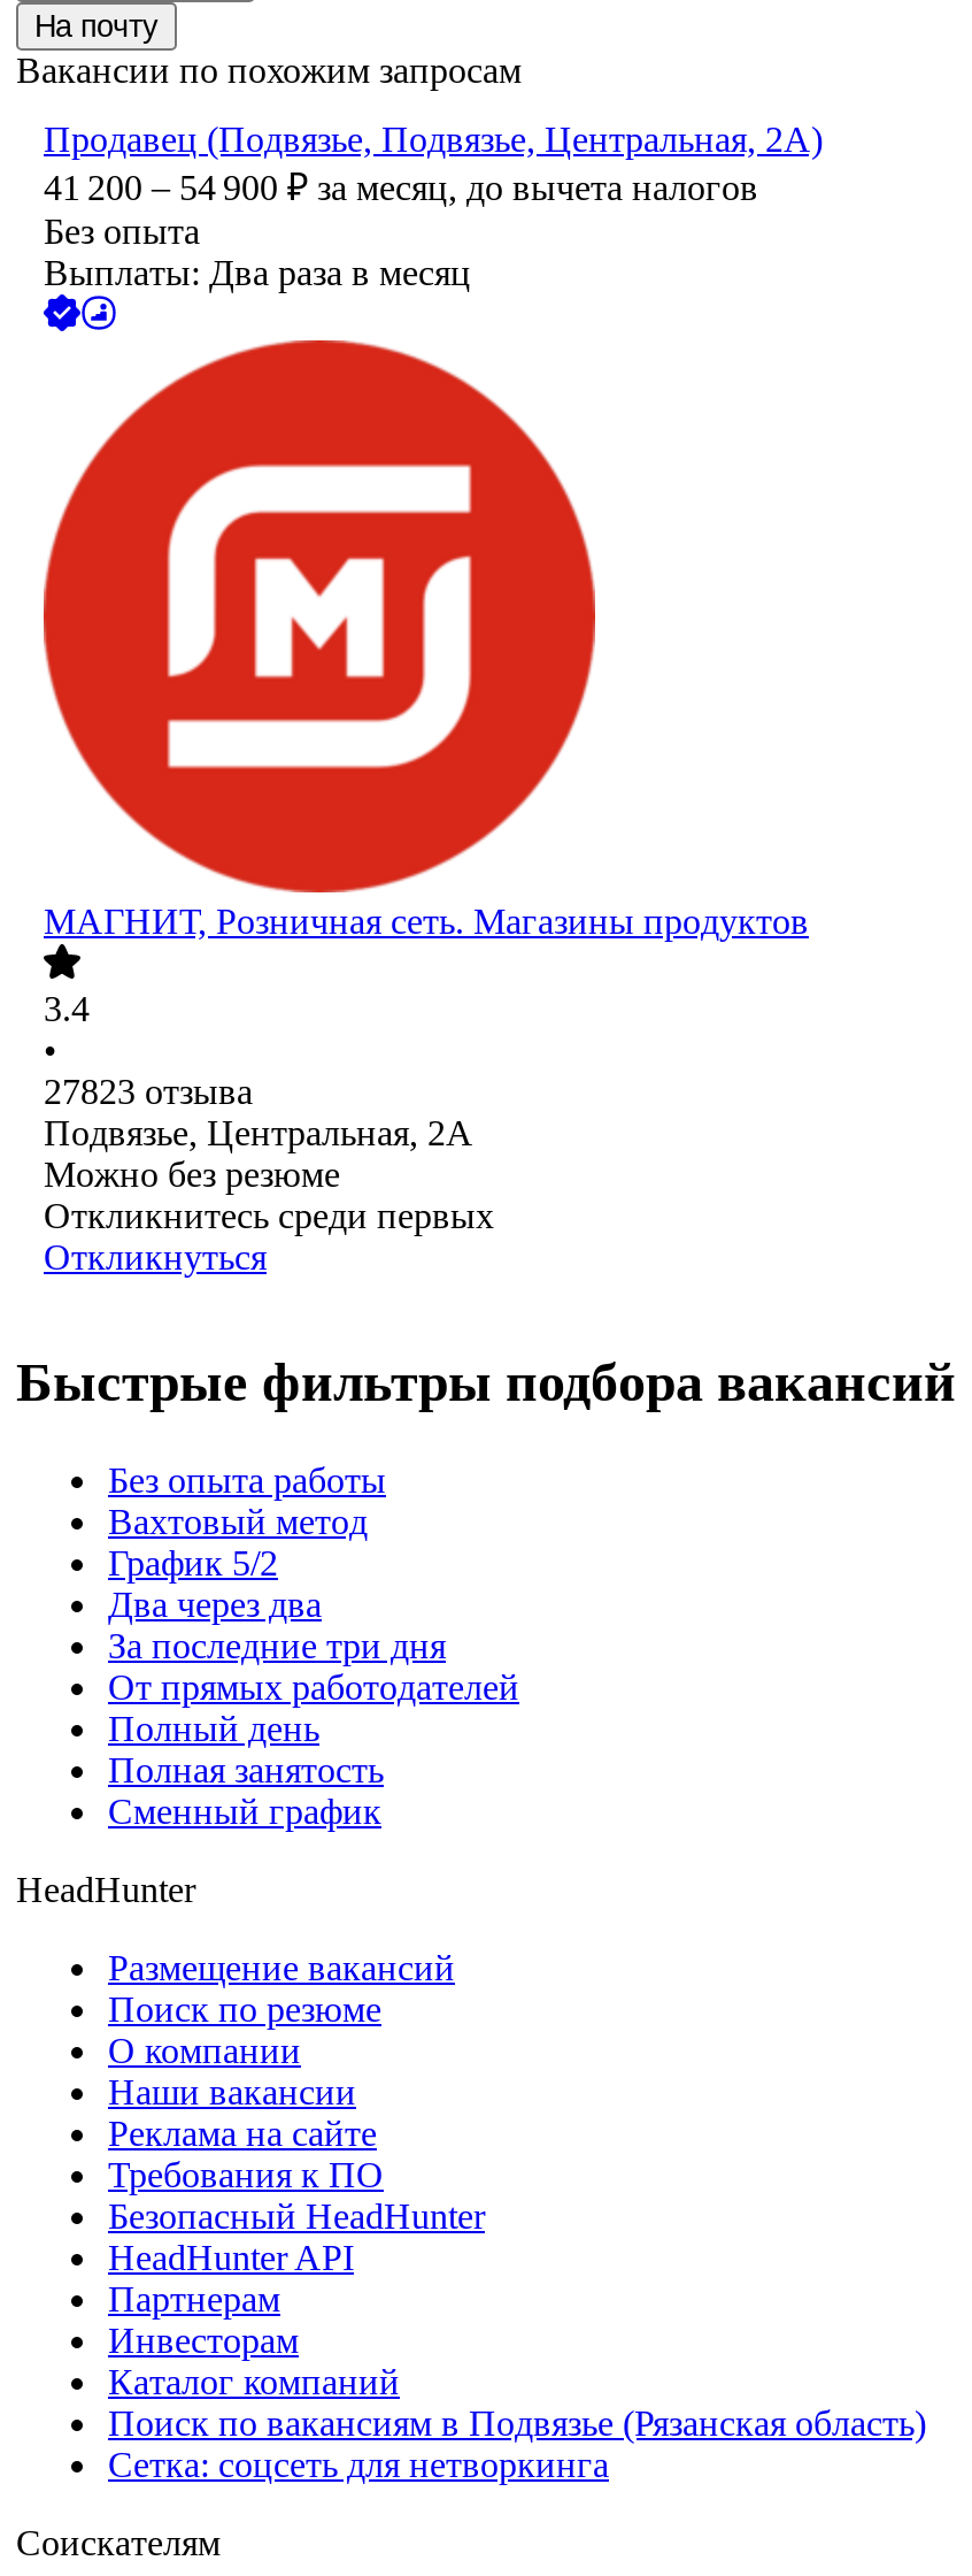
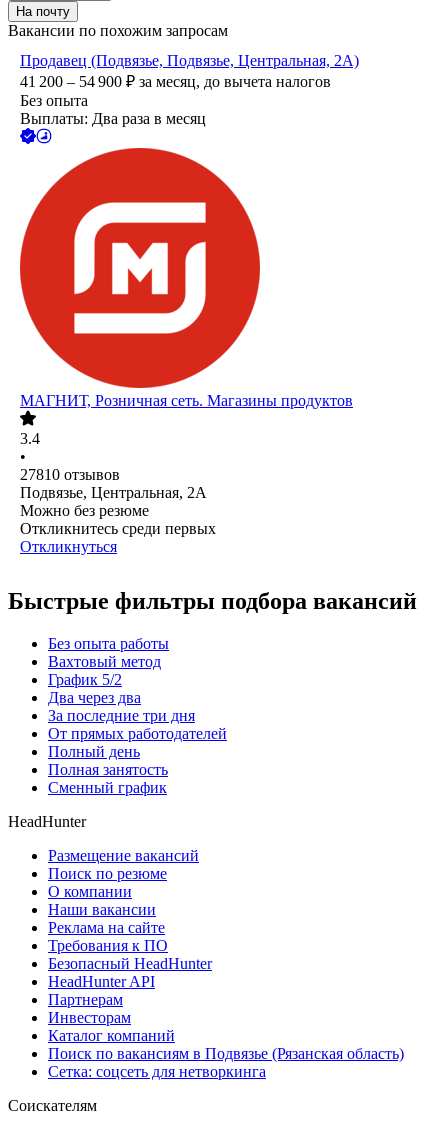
[44,1073,253,1112] 27823 отзыва -> [20,466,120,483] 27810 отзывов

